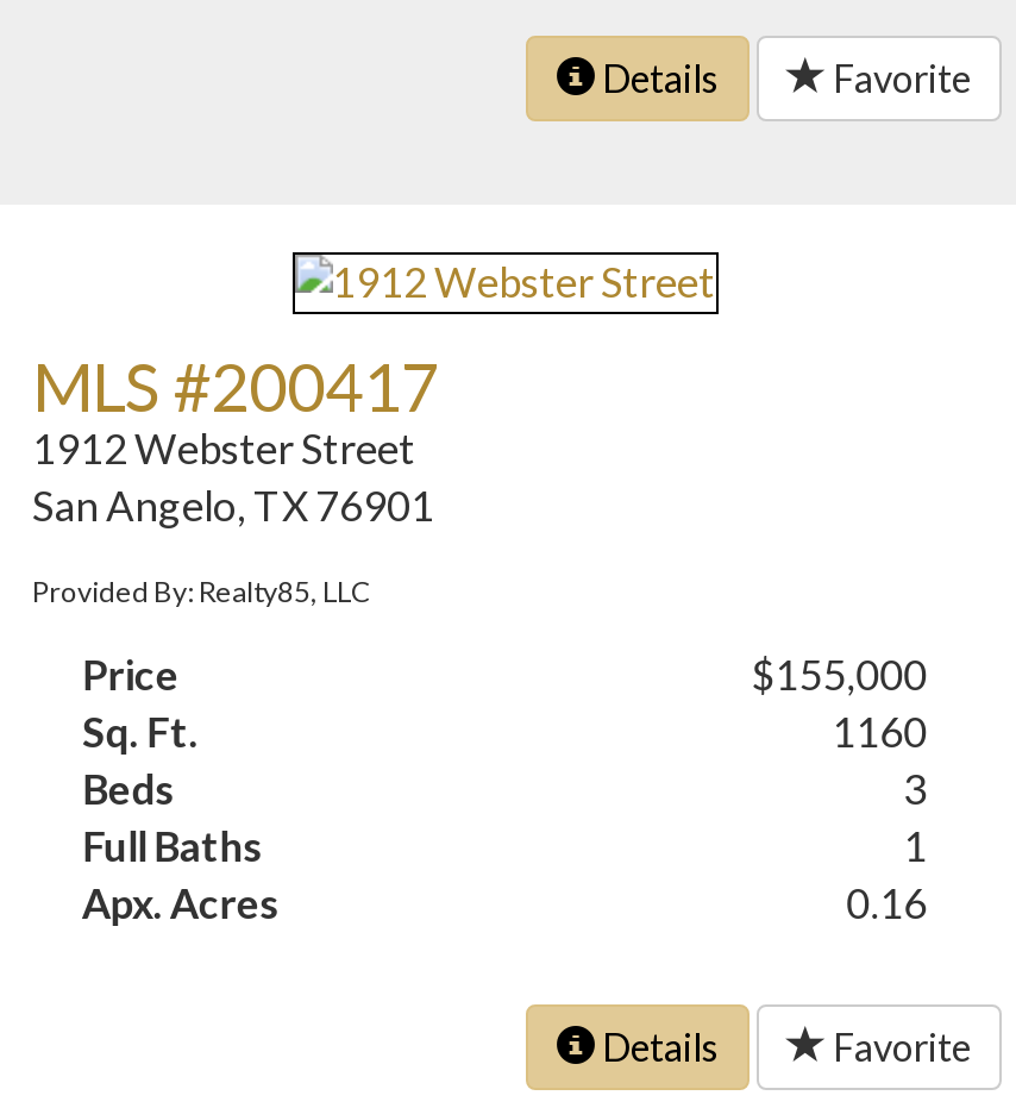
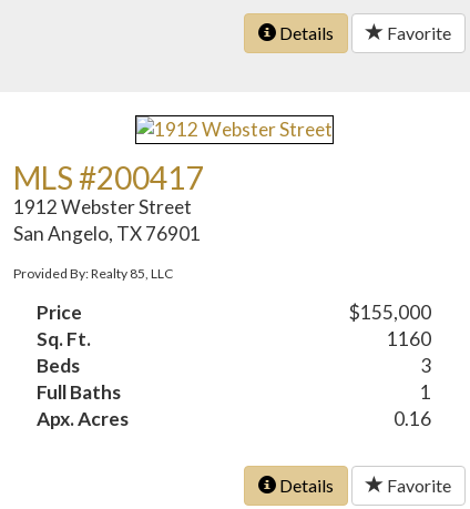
[32,574,370,609] Provided By: Realty85, LLC -> [14,265,173,282] Provided By: Realty 85, LLC

